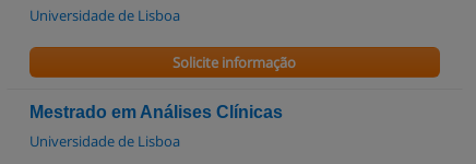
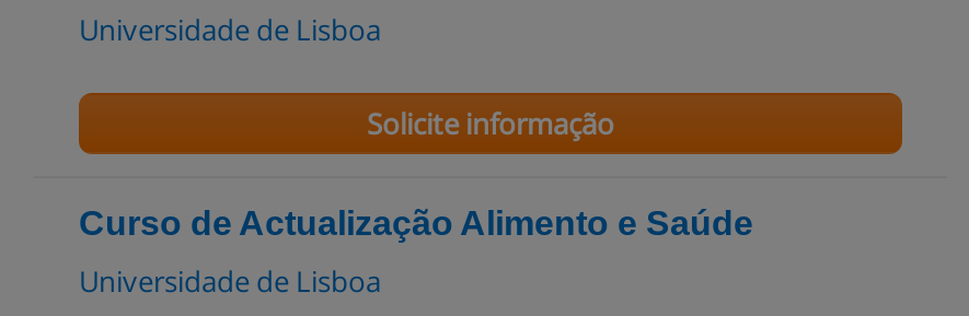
[29,103,283,121] Mestrado em Análises Clínicas -> [79,204,753,242] Curso de Actualização Alimento e Saúde

